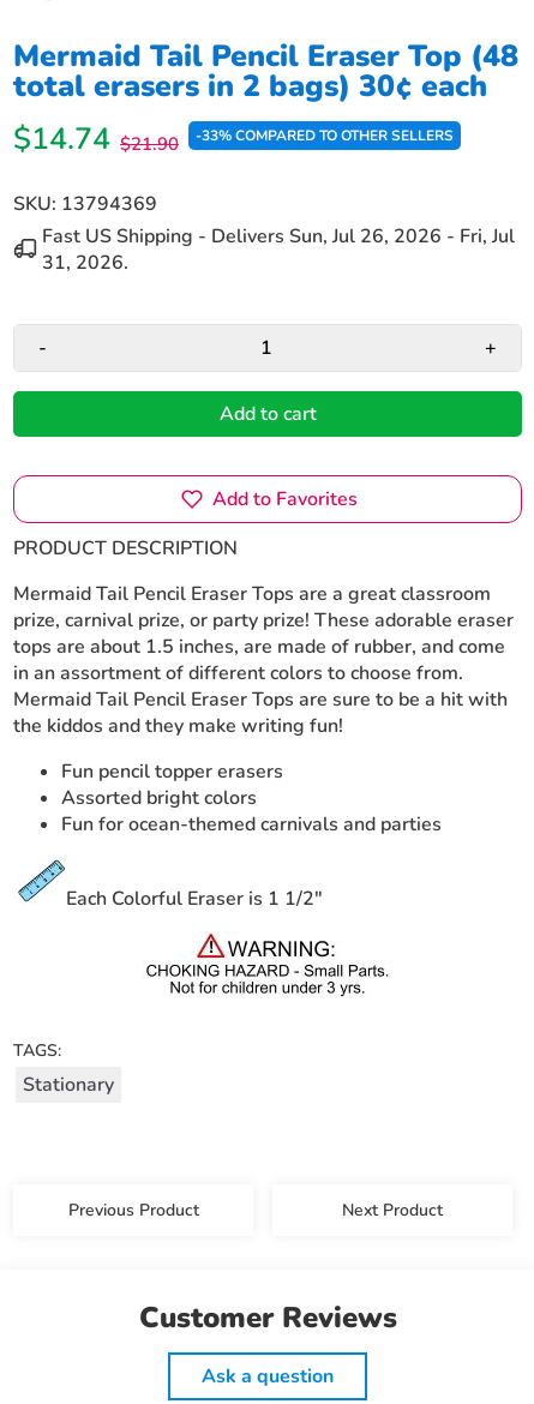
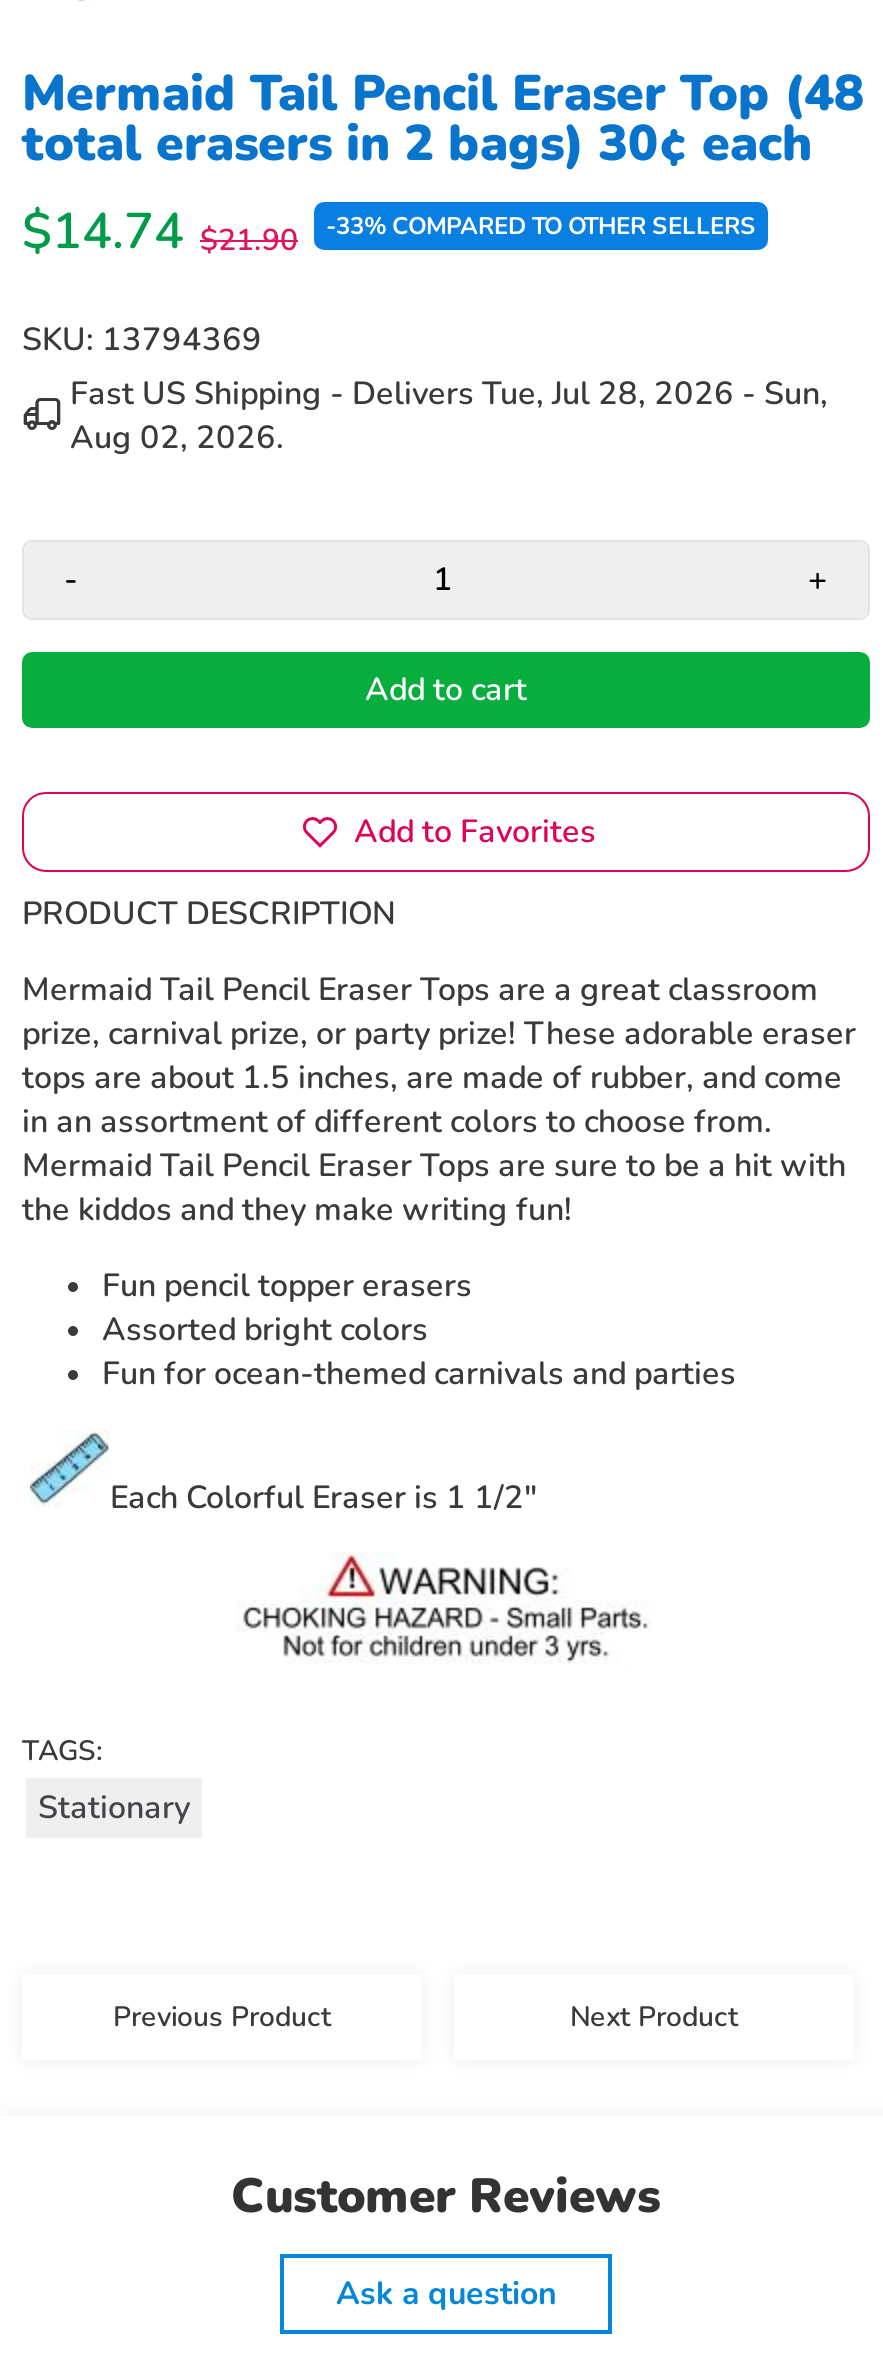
[42,223,515,276] Fast US Shipping - Delivers Sun, Jul 26, 2026 - Fri, Jul | 31, 2026. -> [70,372,828,460] Fast US Shipping - Delivers Tue, Jul 28, 2026 - Sun, | Aug 02, 2026.

